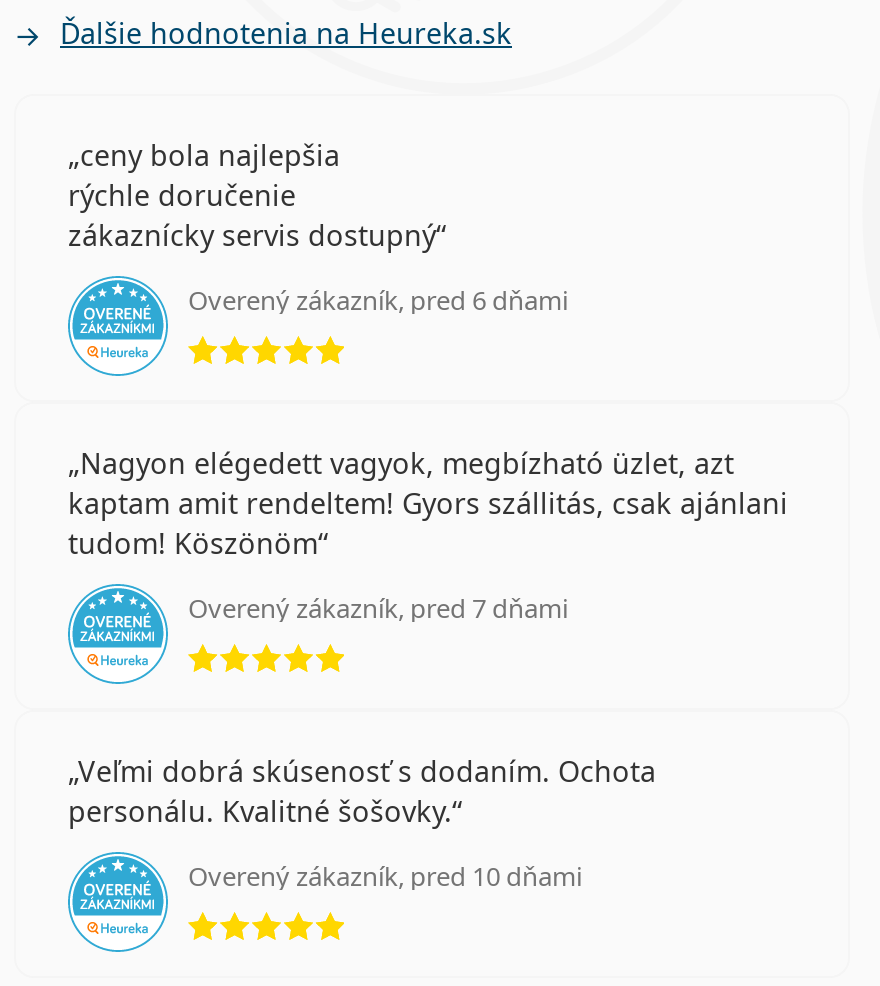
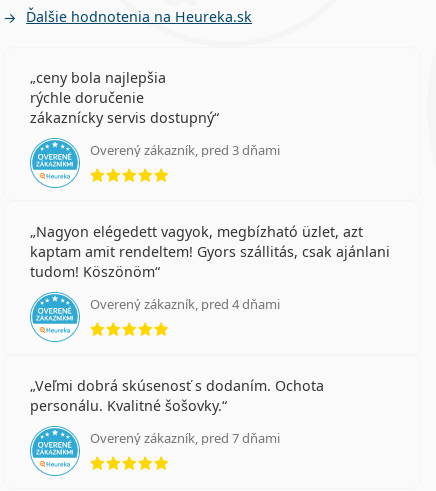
[188,282,568,318] Overený zákazník, pred 6 dňami -> [90,141,280,159] Overený zákazník, pred 3 dňami
none -> [90,295,280,313] Overený zákazník, pred 4 dňami
moved [188,590,568,626] -> [90,429,280,447]: Overený zákazník, pred 7 dňami
[188,858,582,894] Overený zákazník, pred 10 dňami -> none

